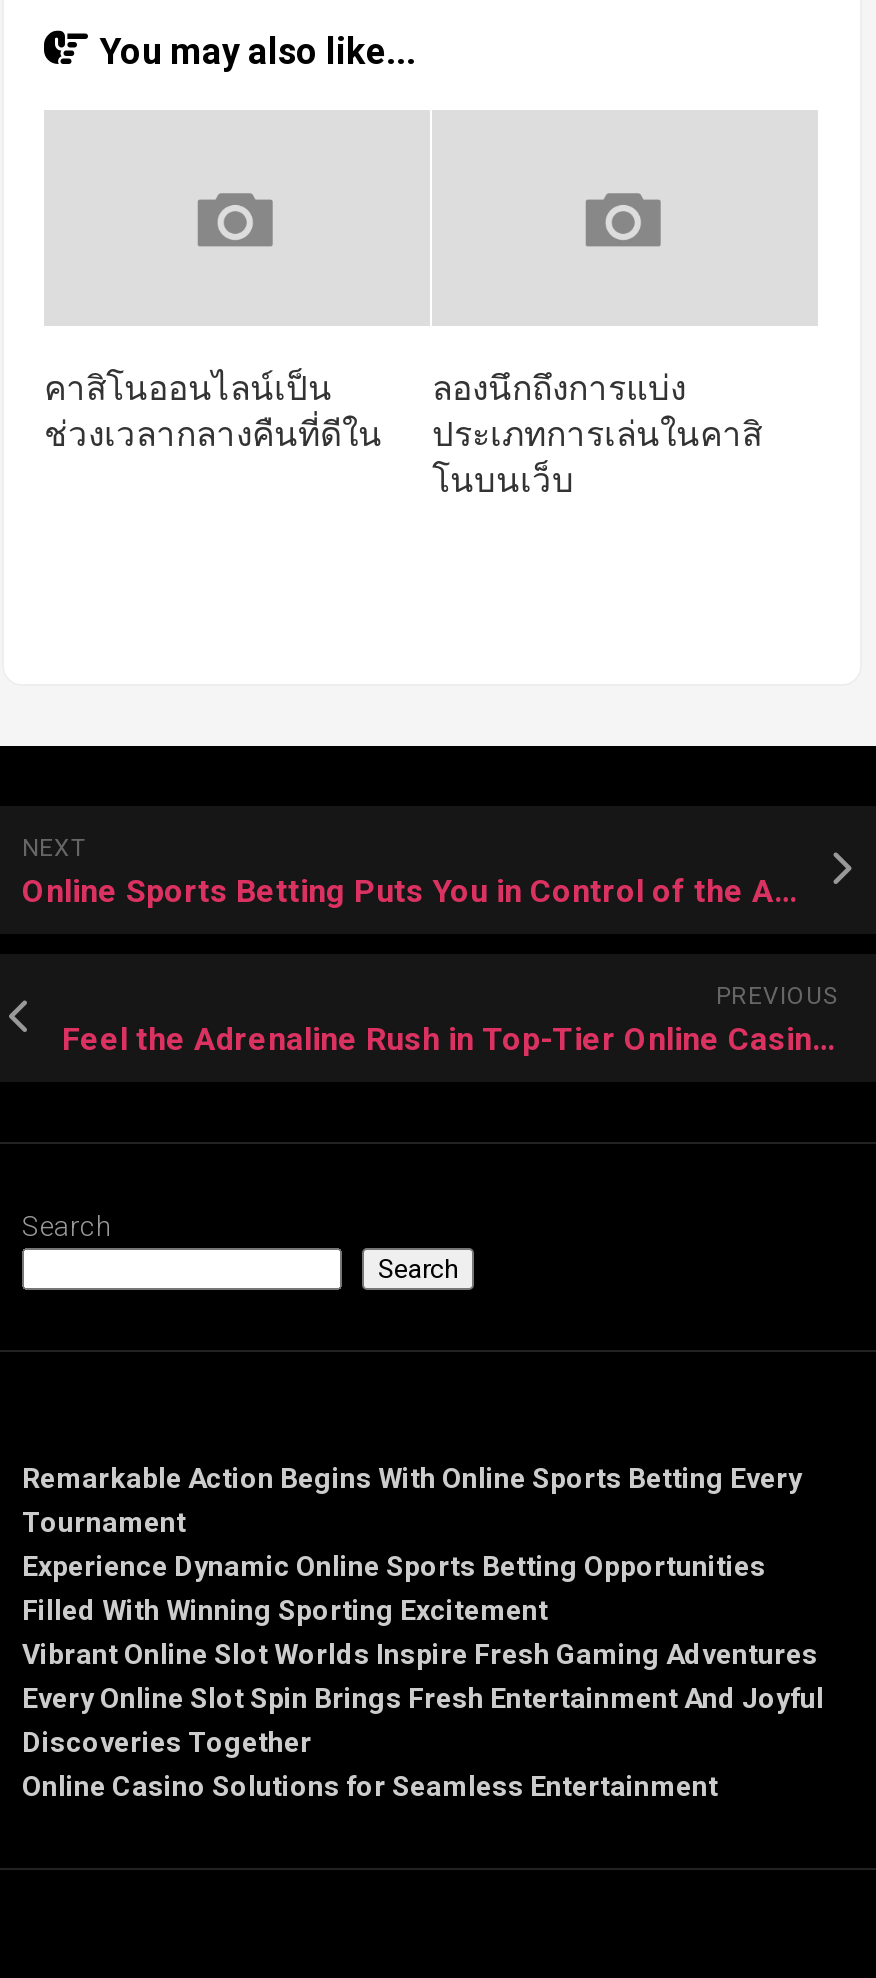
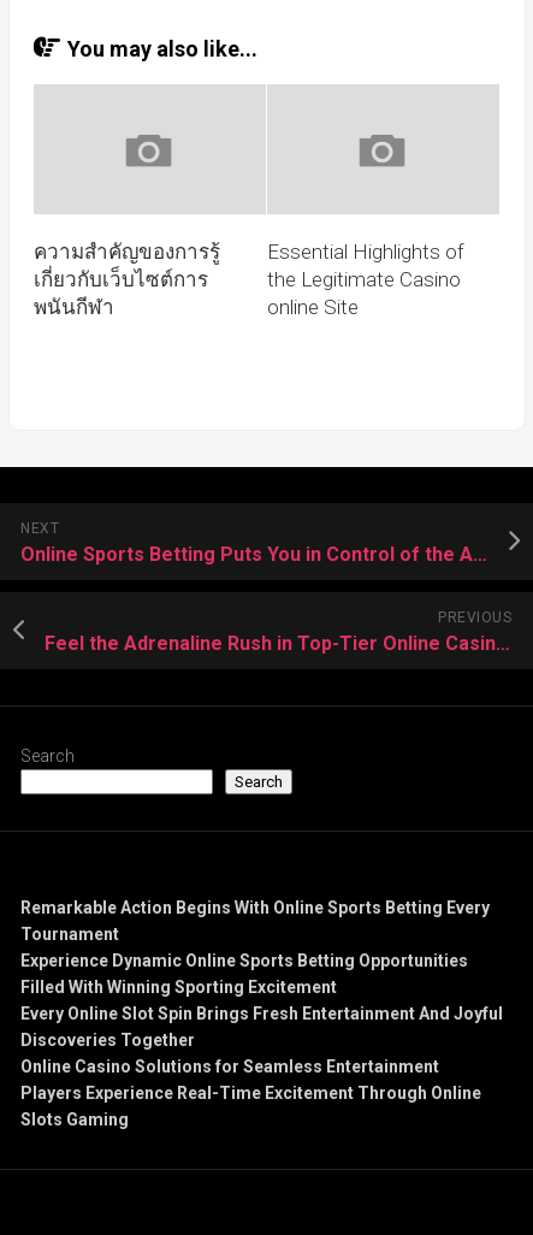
[44,369,382,455] คาสิโนออนไลน์เป็น | ช่วงเวลากลางคืนที่ดีใน -> [34,240,220,319] ความสำคัญของการรู้ | เกี่ยวกับเว็บไซต์การ | พนันกีฬา
[432,369,762,501] ลองนึกถึงการแบ่ง | ประเภทการเล่นในคาสิ | โนบนเว็บ -> [267,240,464,319] Essential Highlights of | the Legitimate Casino | online Site
[22,1639,818,1671] Vibrant Online Slot Worlds Inspire Fresh Gaming Adventures -> none
moved [22,1683,824,1803] -> [20,1004,503,1077]: Every Online Slot Spin Brings Fresh Entertainment And Joyful | Discoveries Together | Online Casino Solutions for Seamless Entertainment
none -> [20,1084,481,1130] Players Experience Real-Time Excitement Through Online | Slots Gaming

